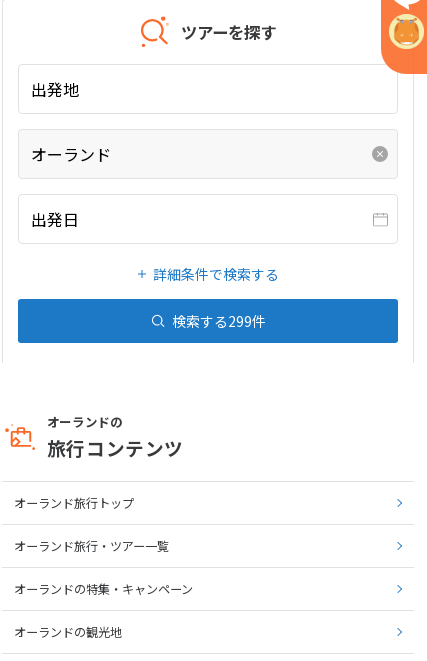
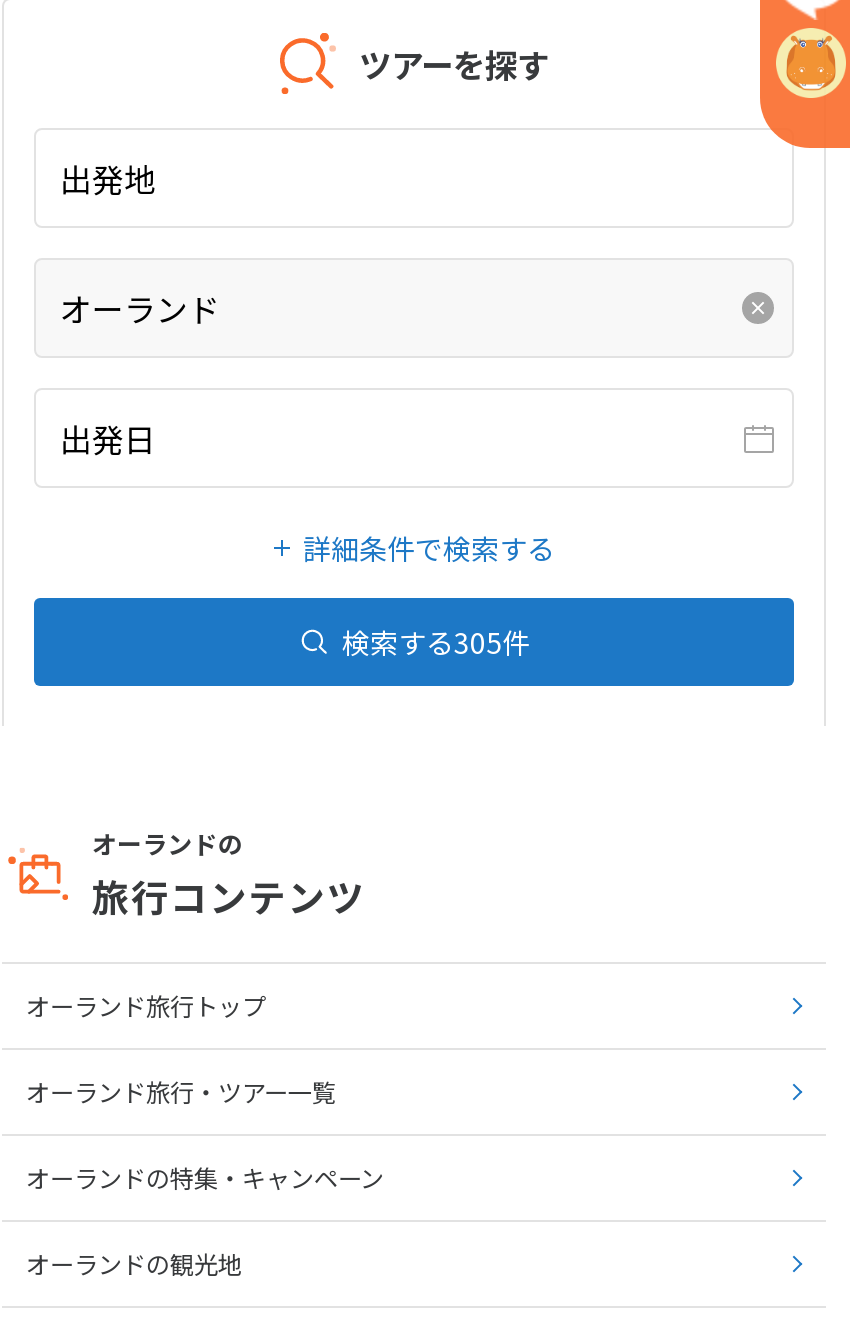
[172,311,266,331] 検索する299件 -> [342,622,530,662] 検索する305件

